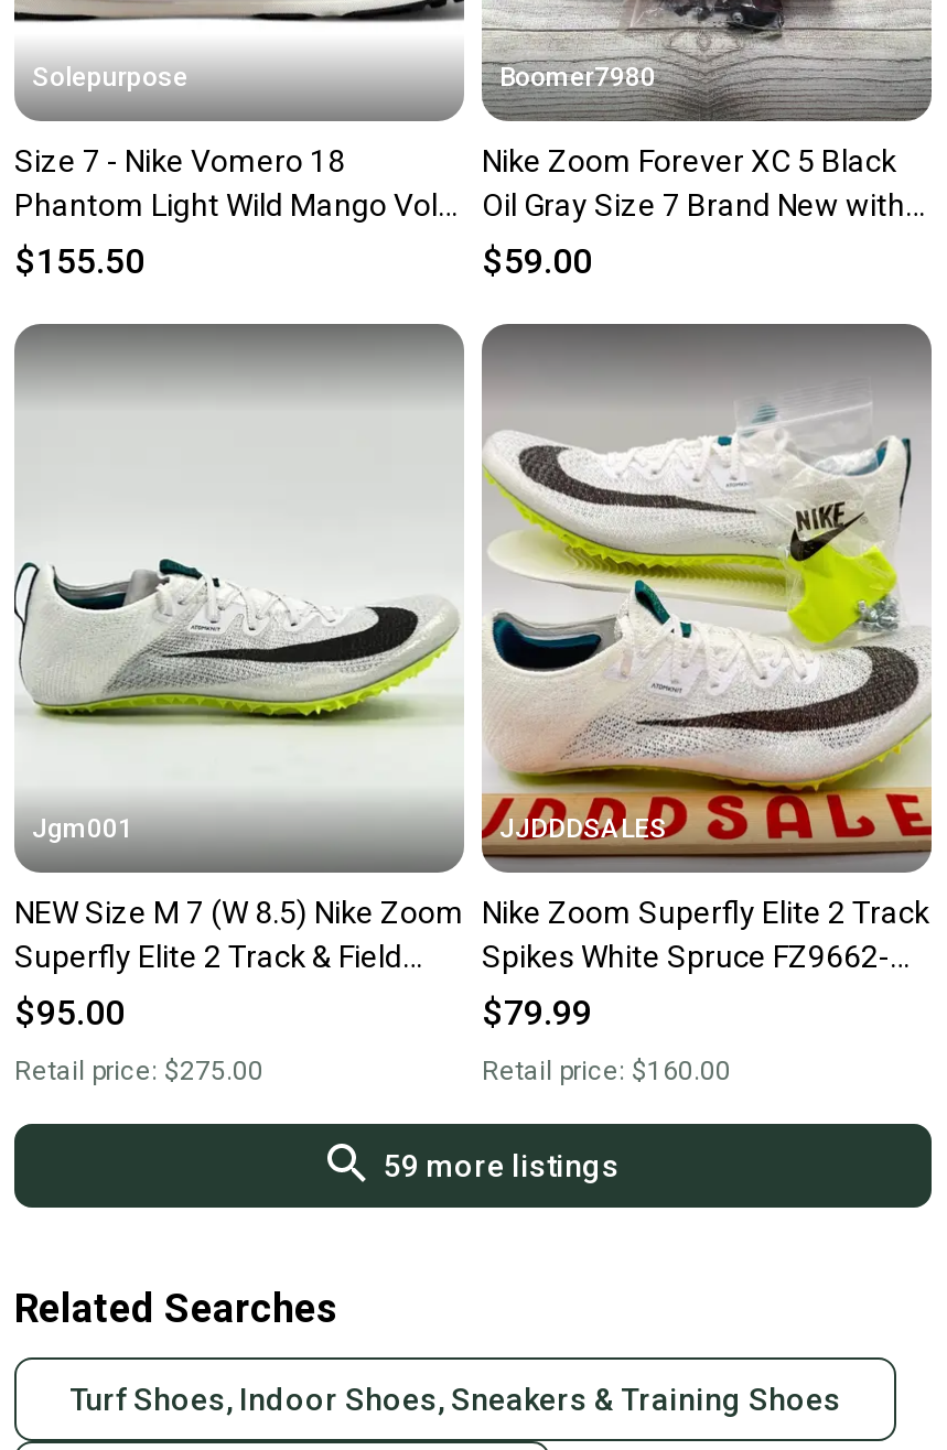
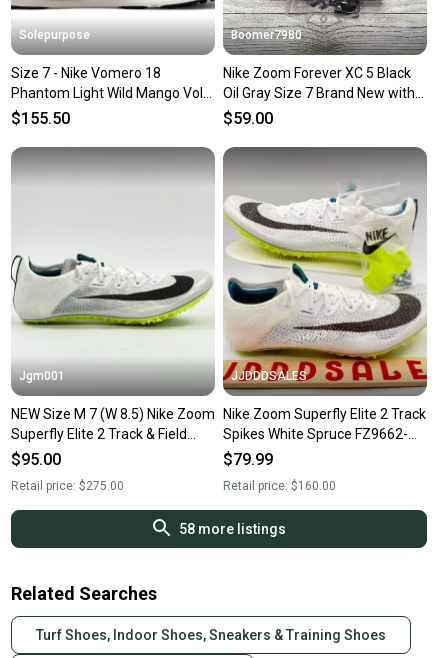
[384,1149,620,1184] 59 more listings -> [178,521,285,537] 58 more listings

